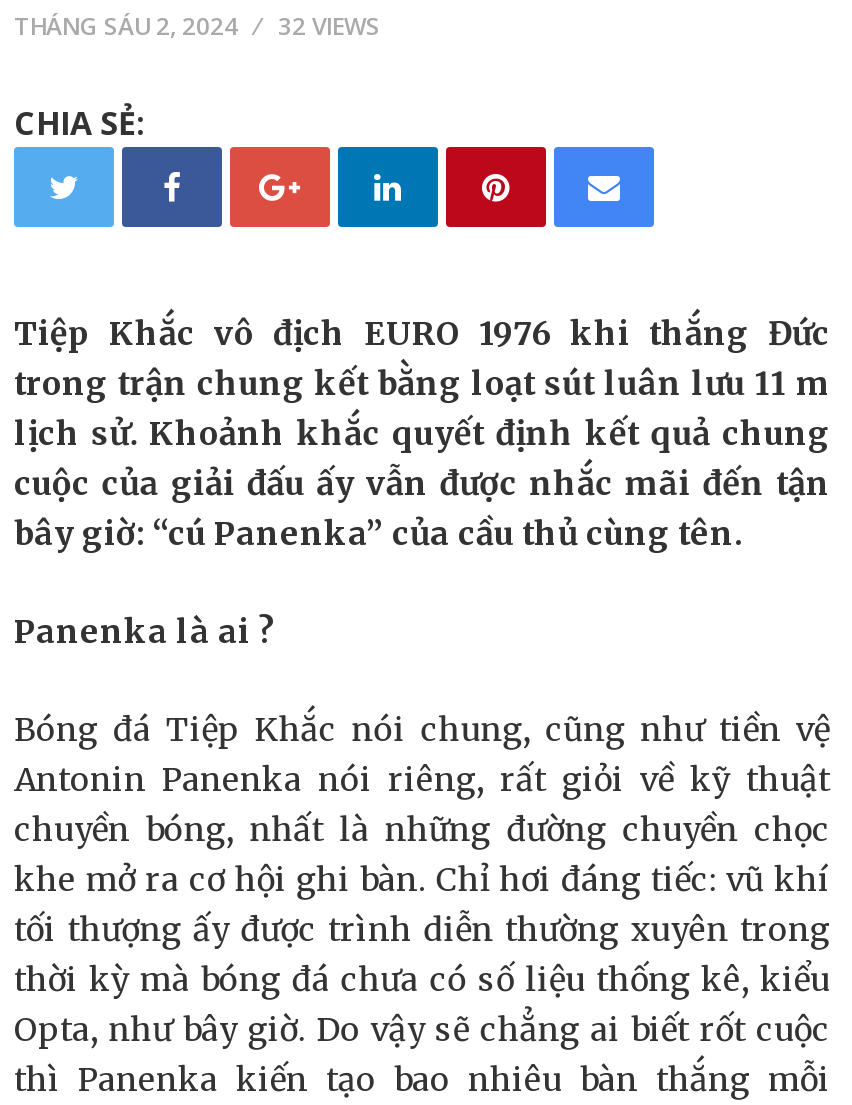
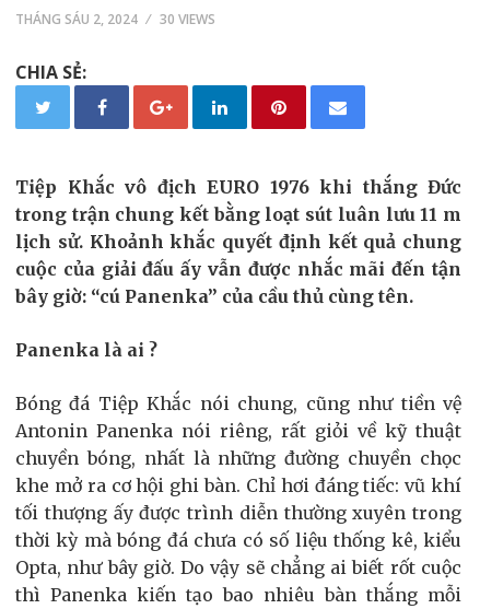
[14,9,380,43] THÁNG SÁU 2, 2024 32 VIEWS -> [15,10,215,28] THÁNG SÁU 2, 2024 30 VIEWS

